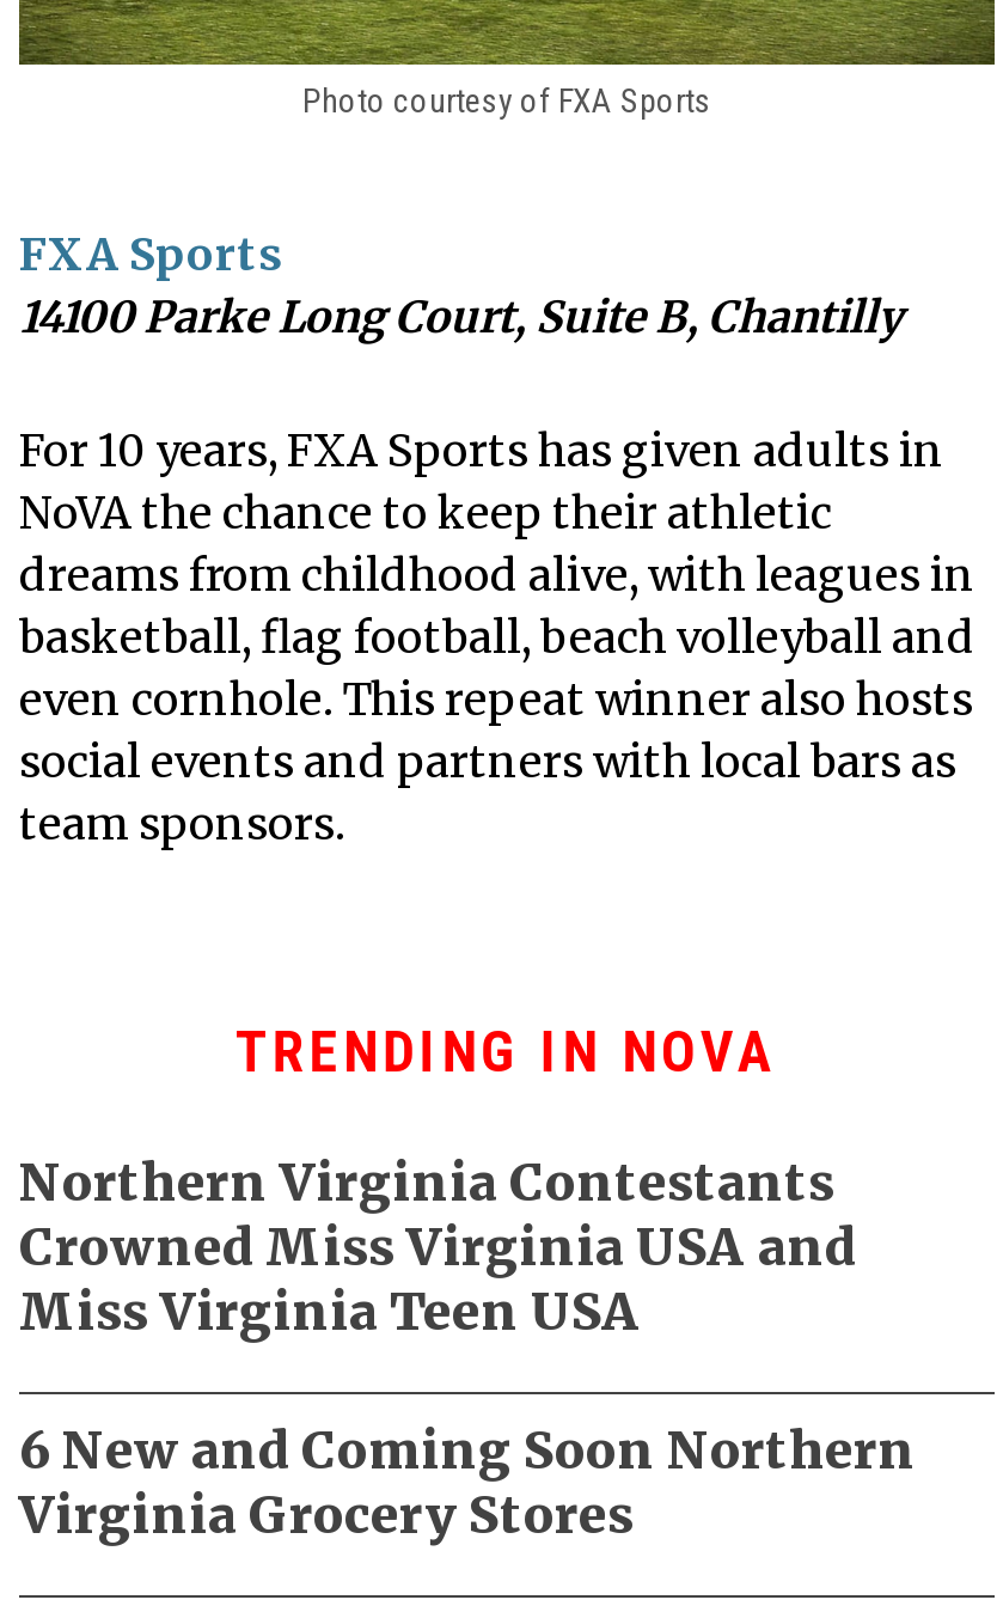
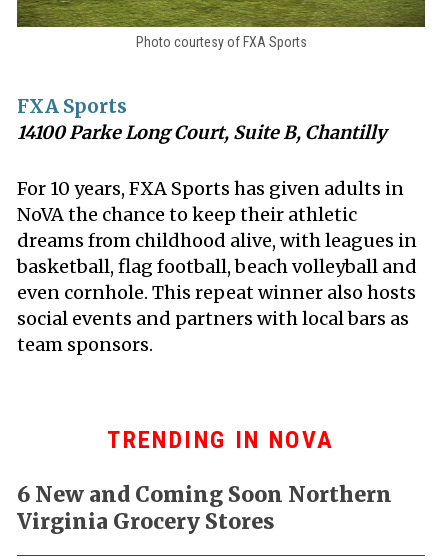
[19,1150,856,1344] Northern Virginia Contestants | Crowned Miss Virginia USA and | Miss Virginia Teen USA -> none

